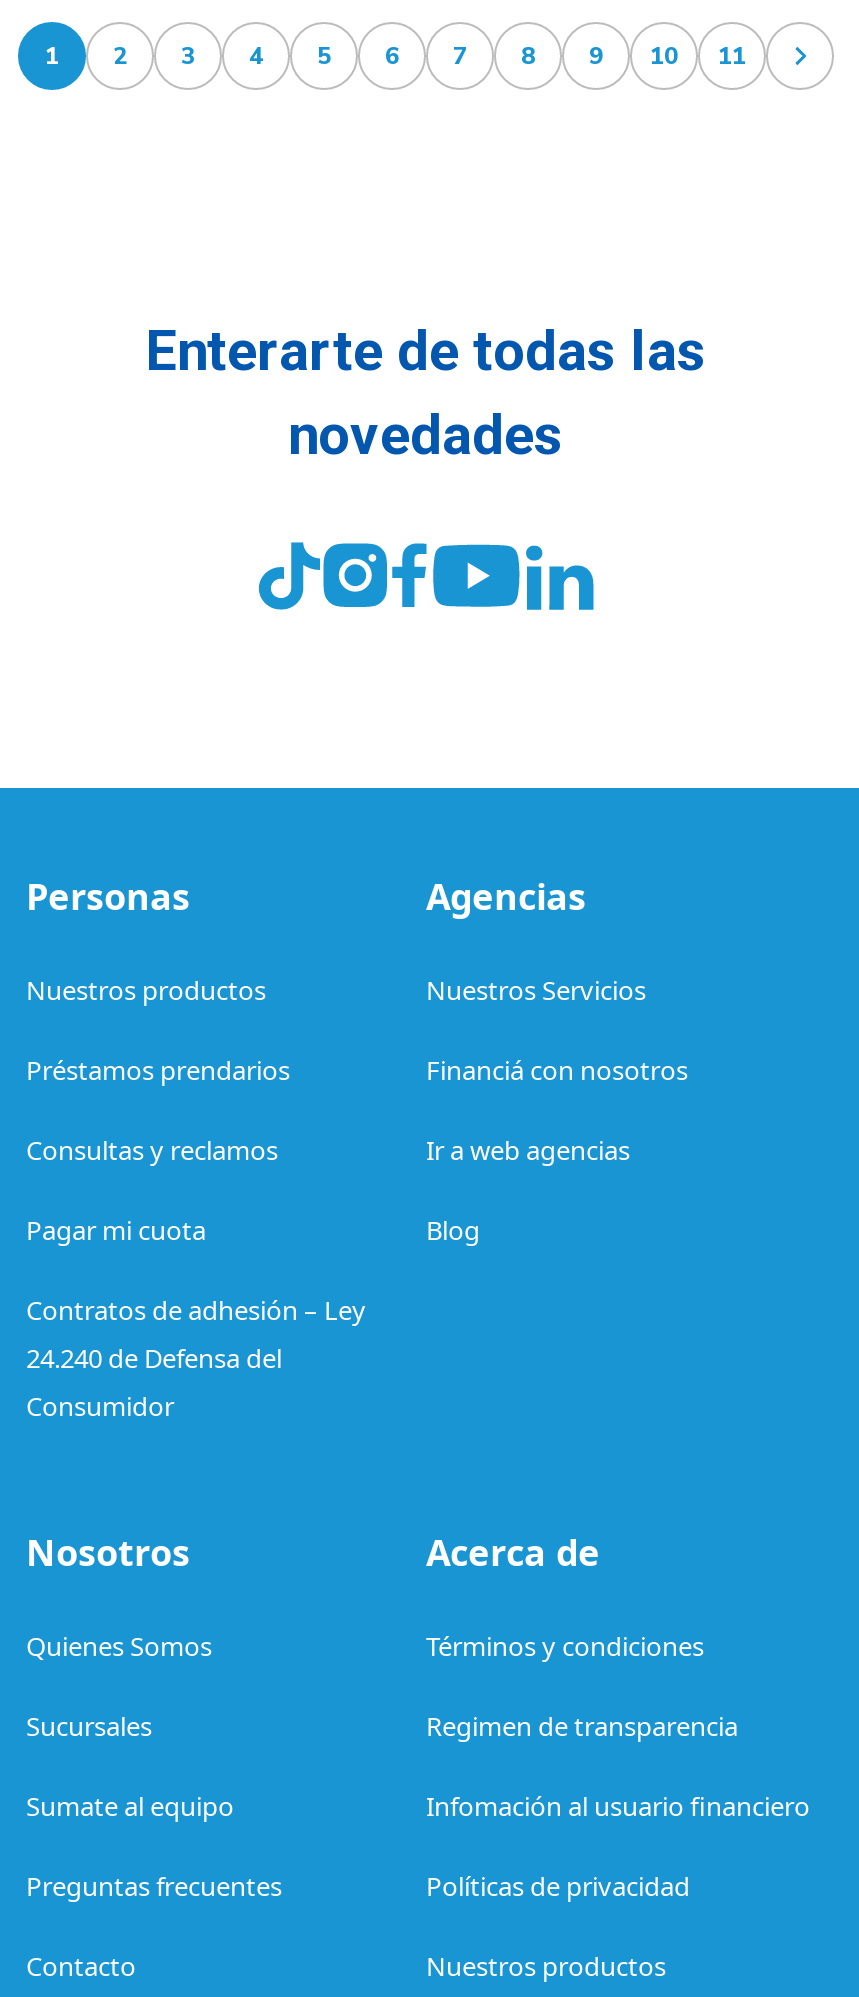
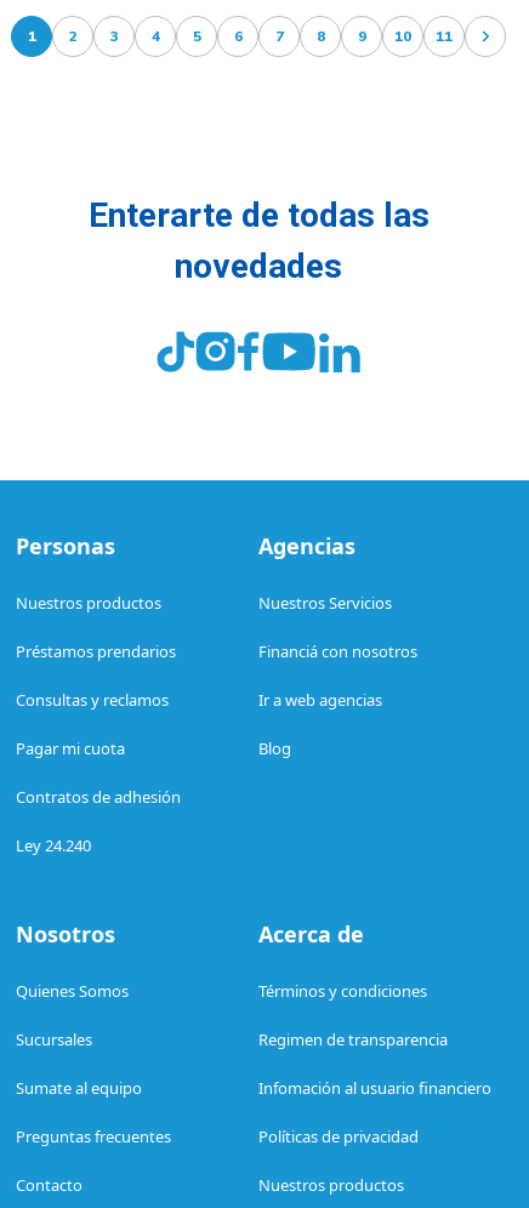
[26,1292,366,1424] Contratos de adhesión – Ley | 24.240 de Defensa del | Consumidor -> [16,786,181,856] Contratos de adhesión | Ley 24.240

